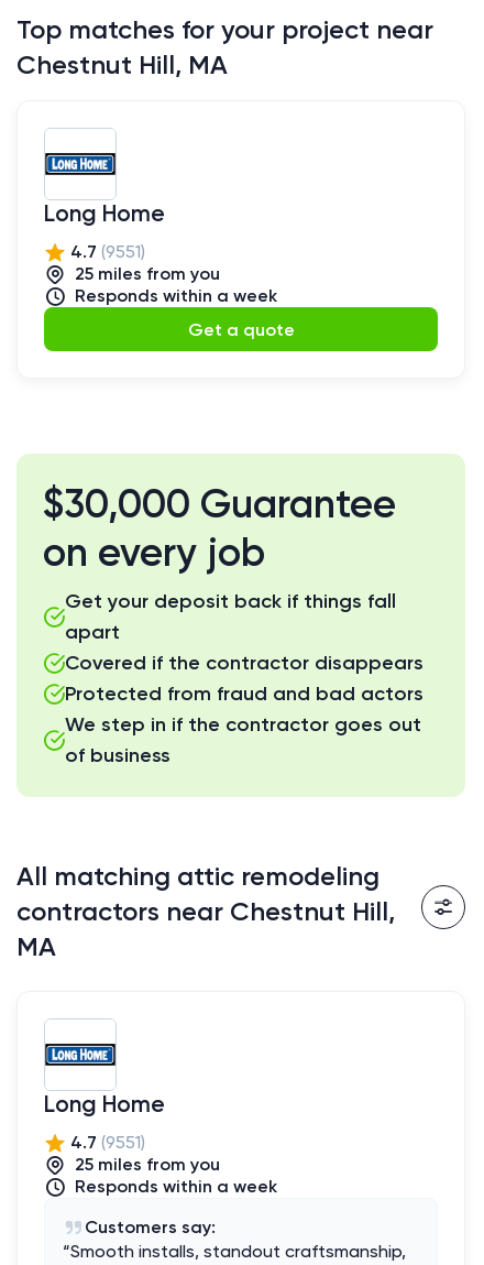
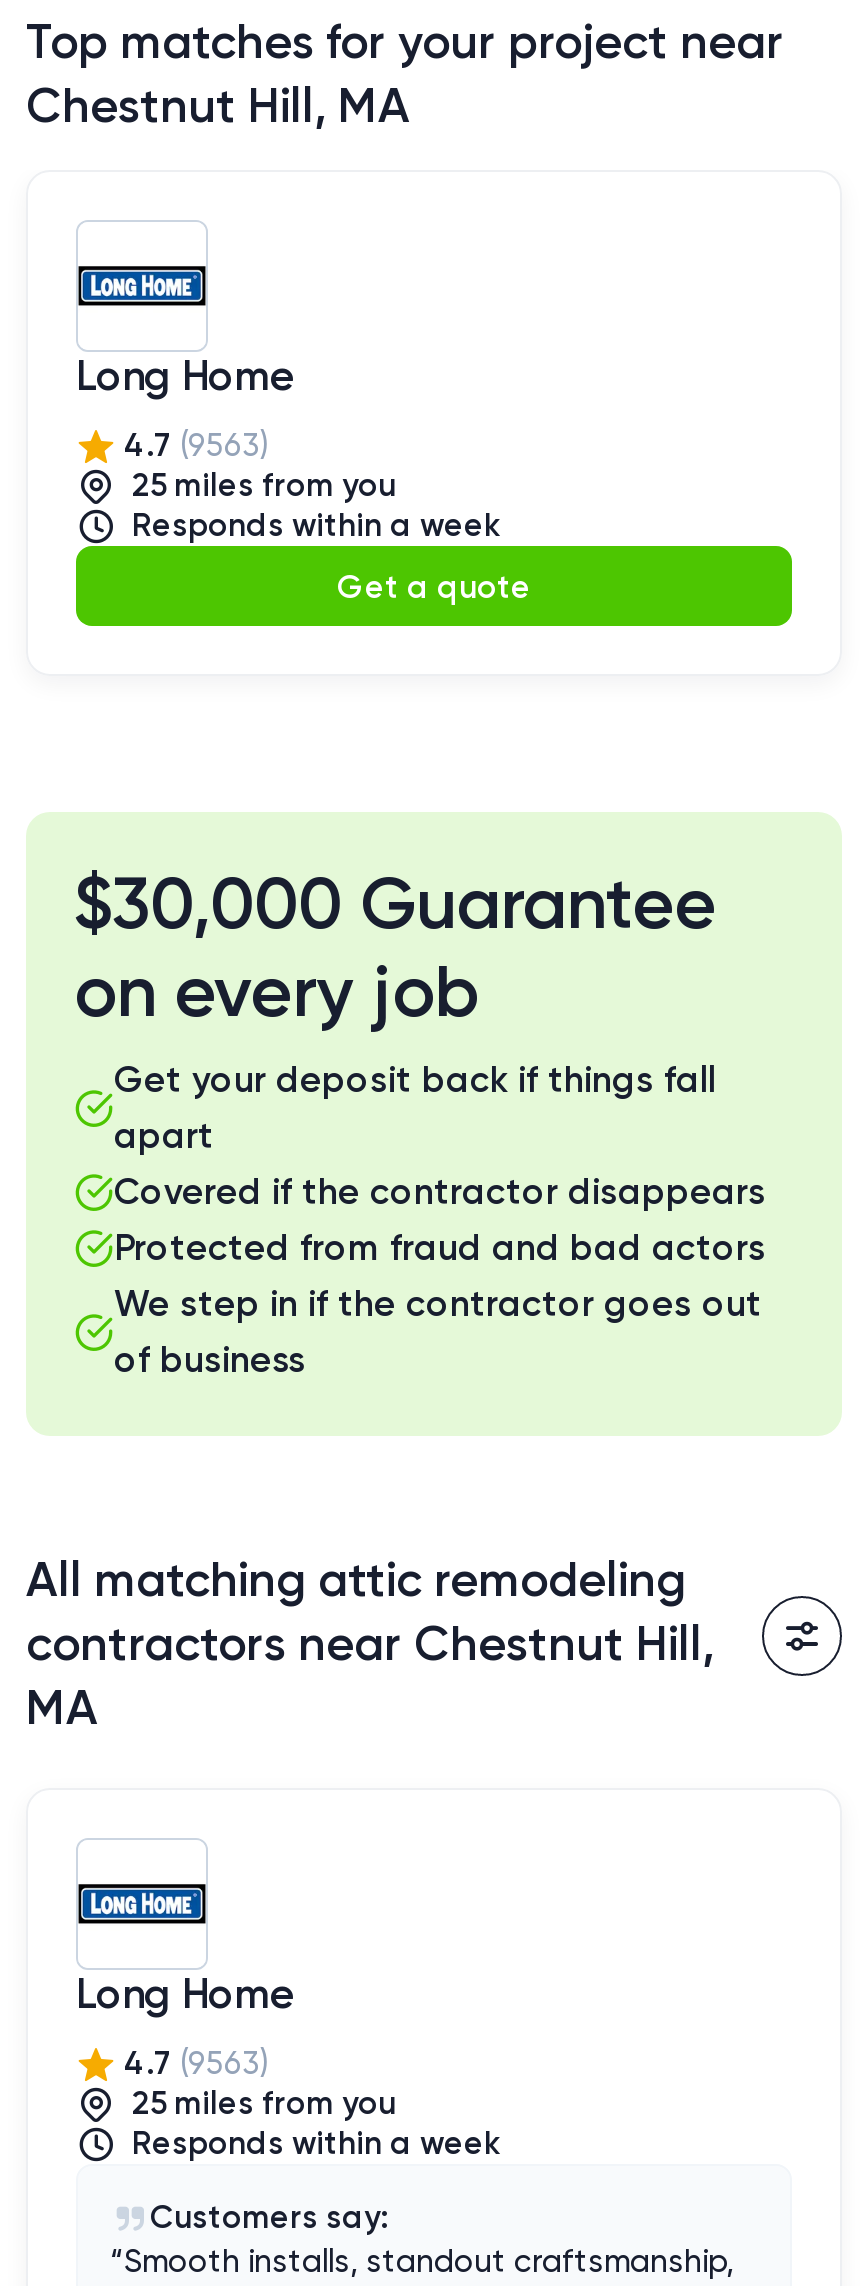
[70,241,145,262] 4.7 (9551) -> [124,426,268,464] 4.7 (9563)
[70,1132,145,1153] 4.7 (9551) -> [124,2044,268,2082] 4.7 (9563)

